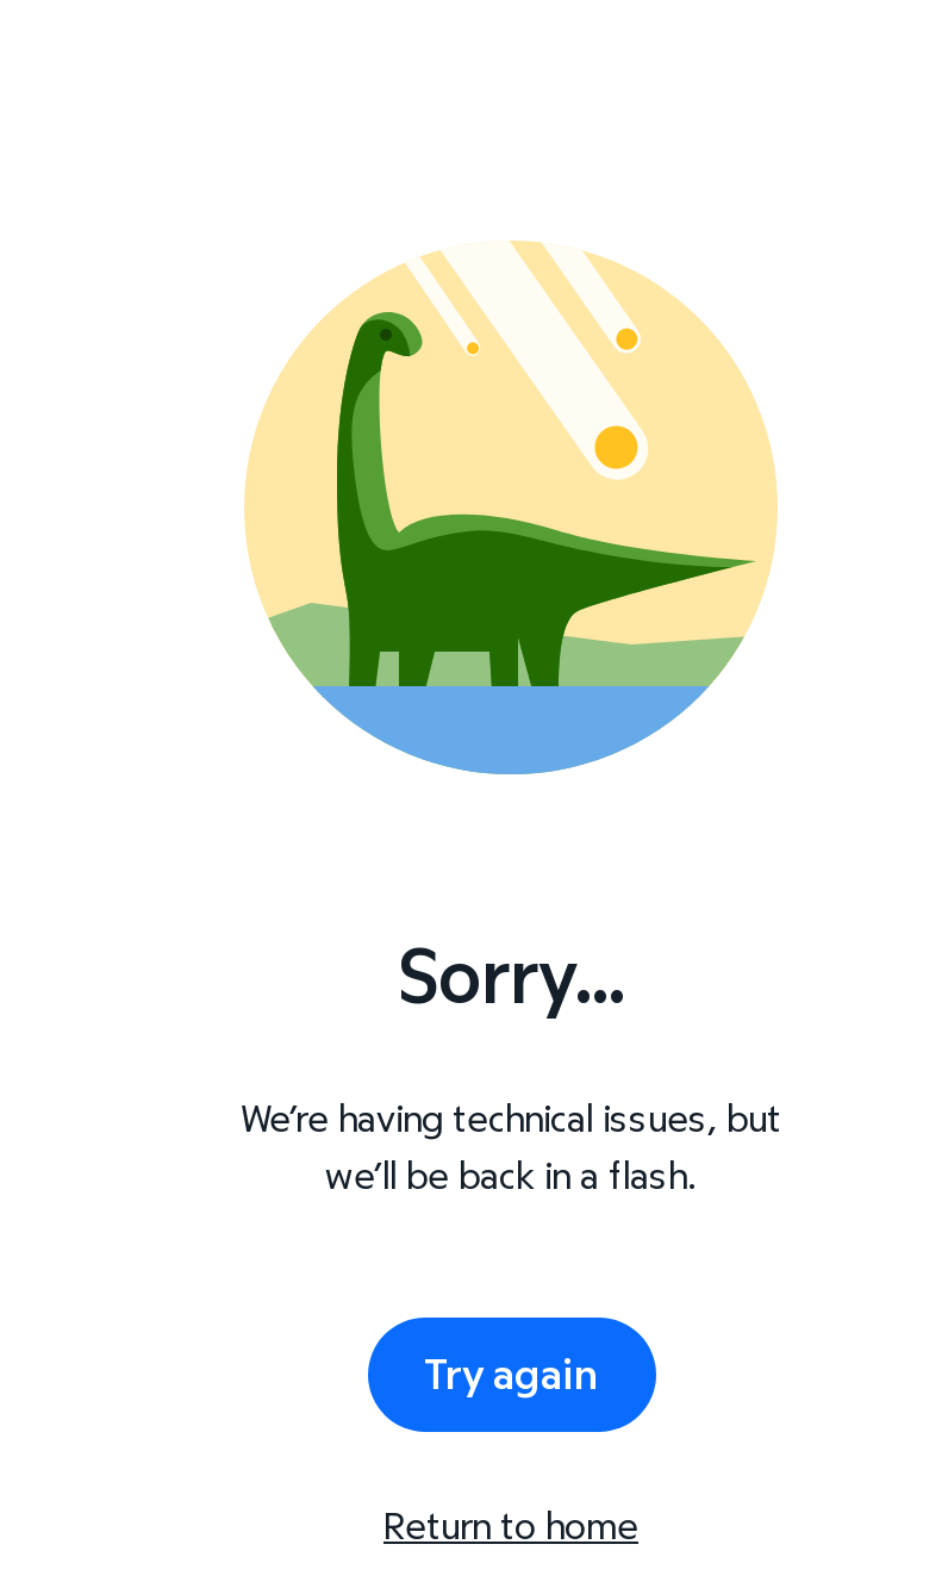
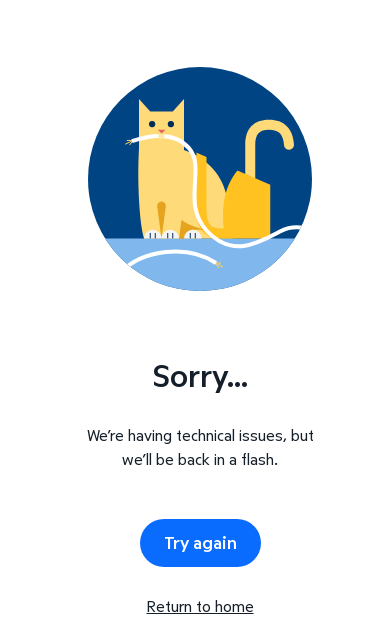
[244,241,778,720] [image] -> [87,66,313,269] [image]

